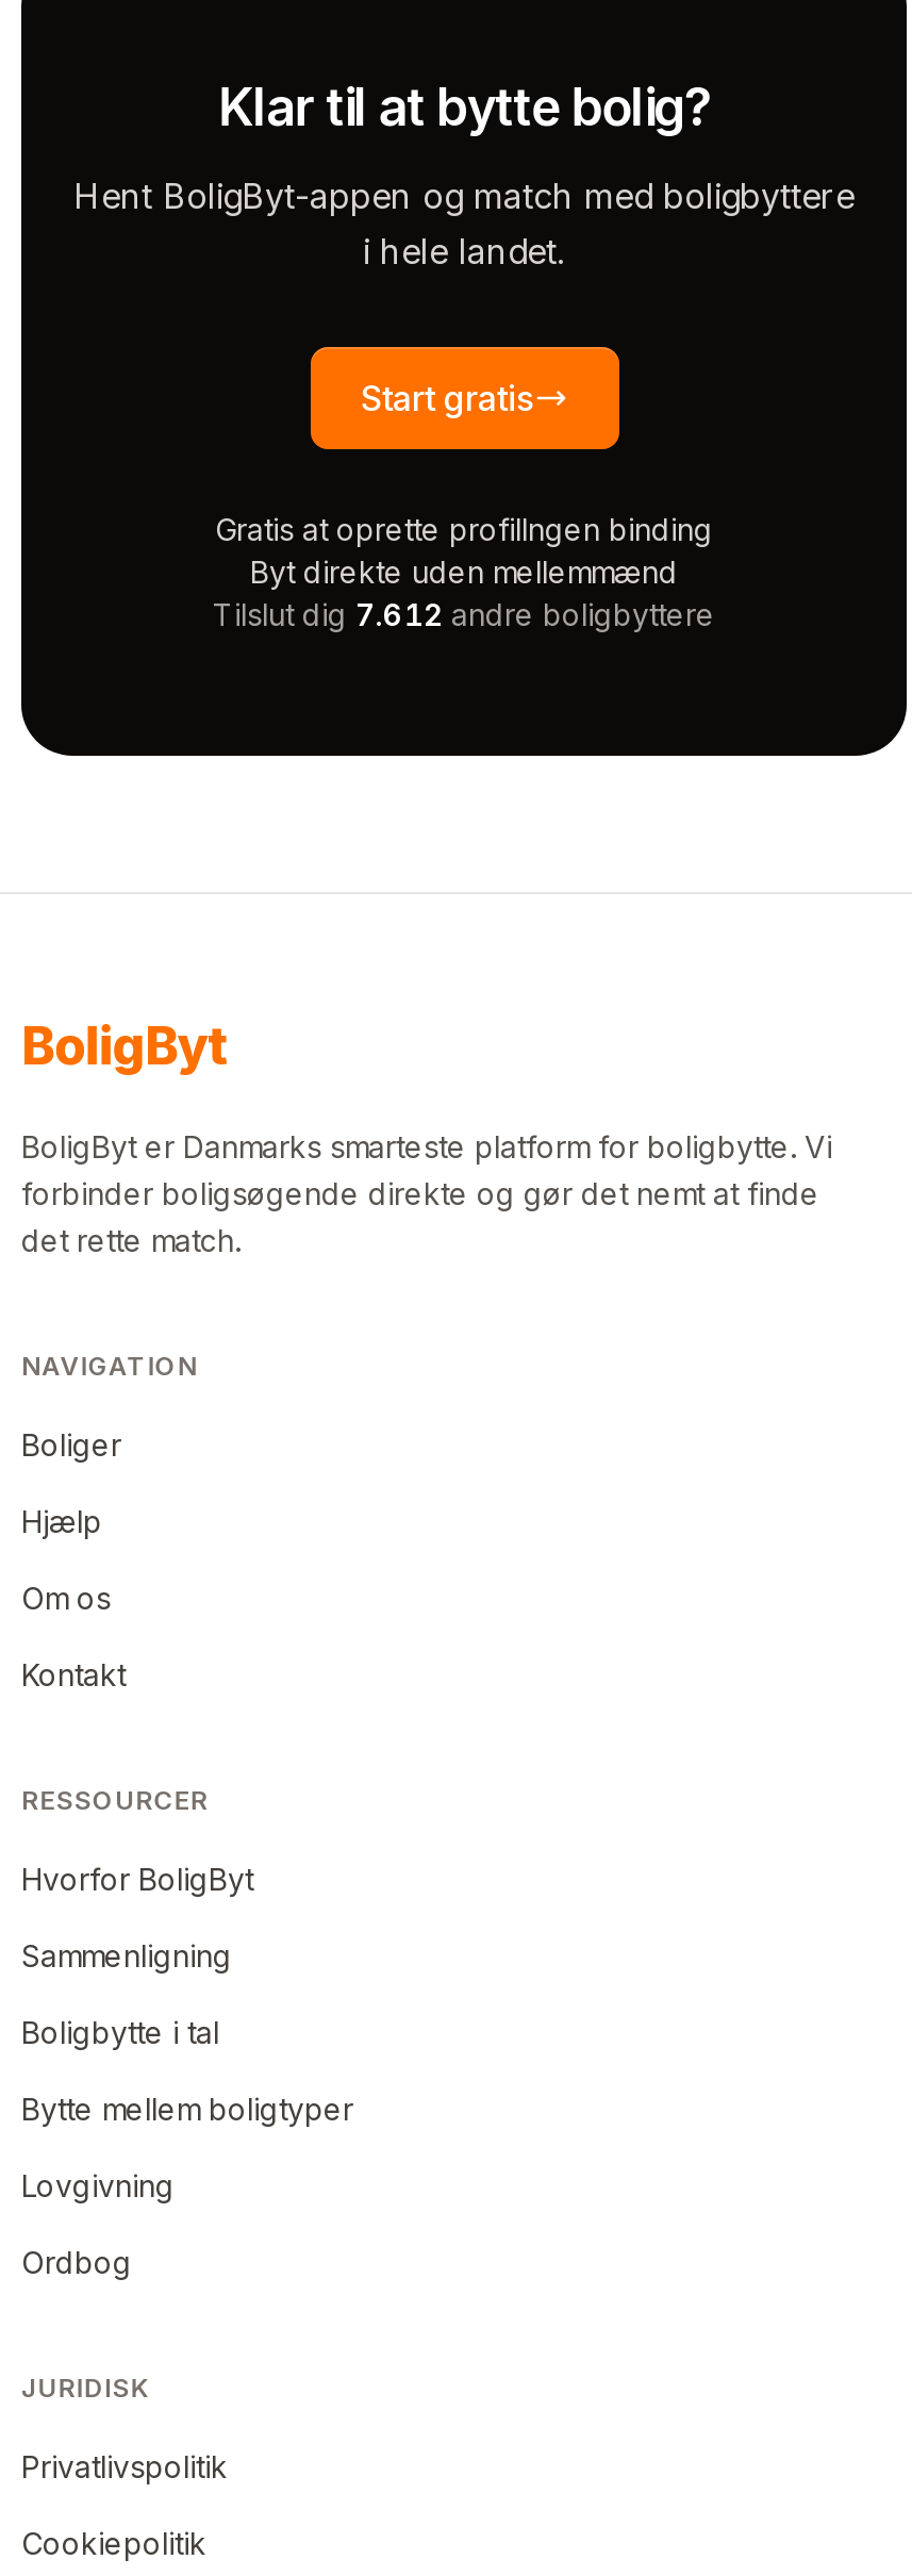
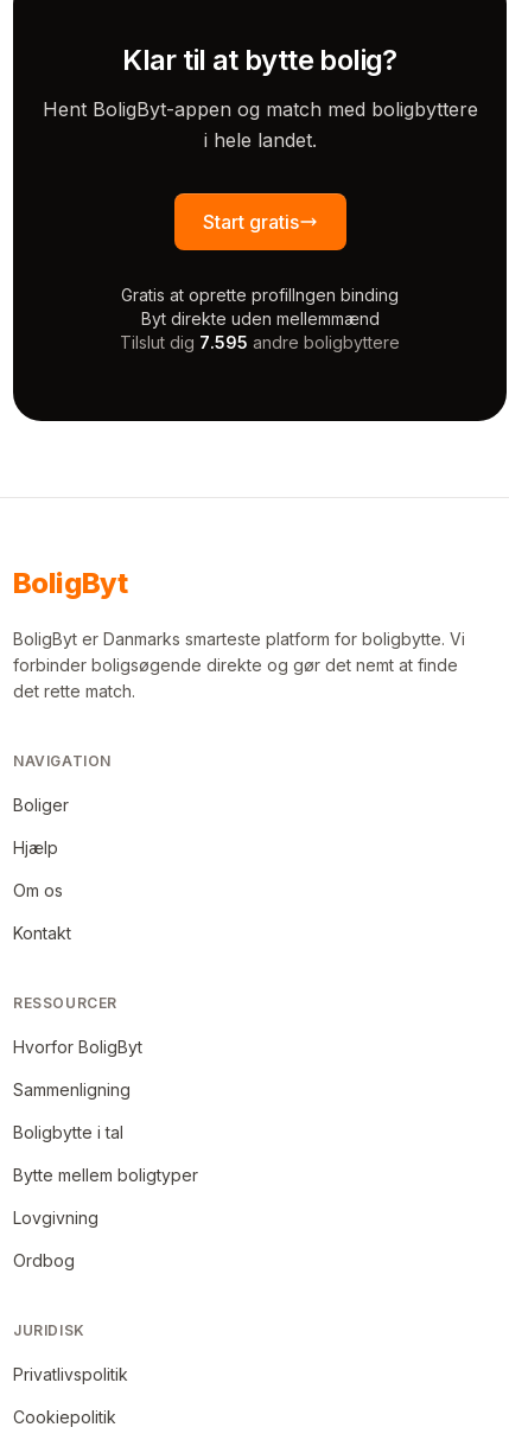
[213,596,715,632] Tilslut dig 7.612 andre boligbyttere -> [120,332,400,352] Tilslut dig 7.595 andre boligbyttere

